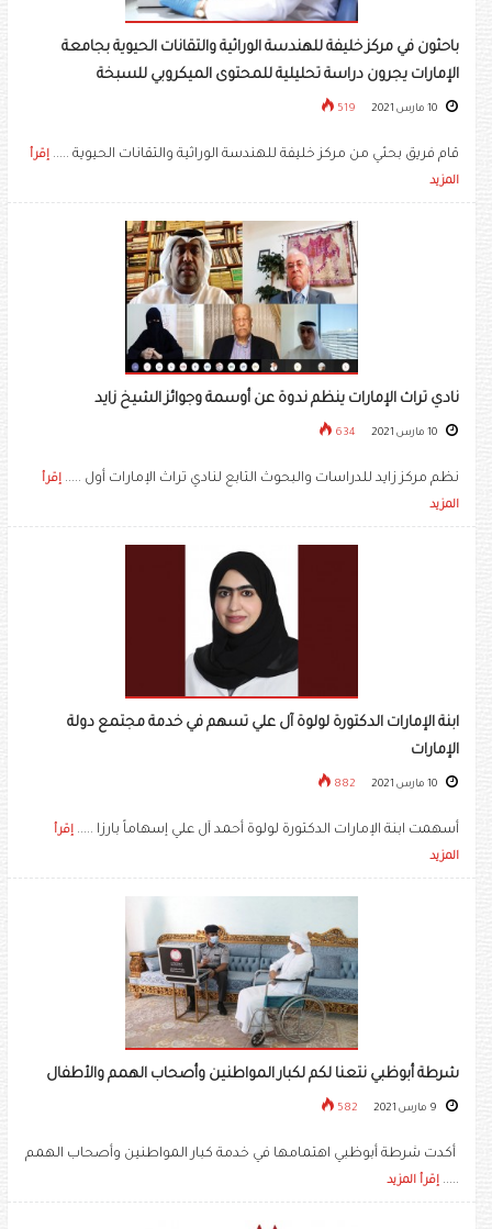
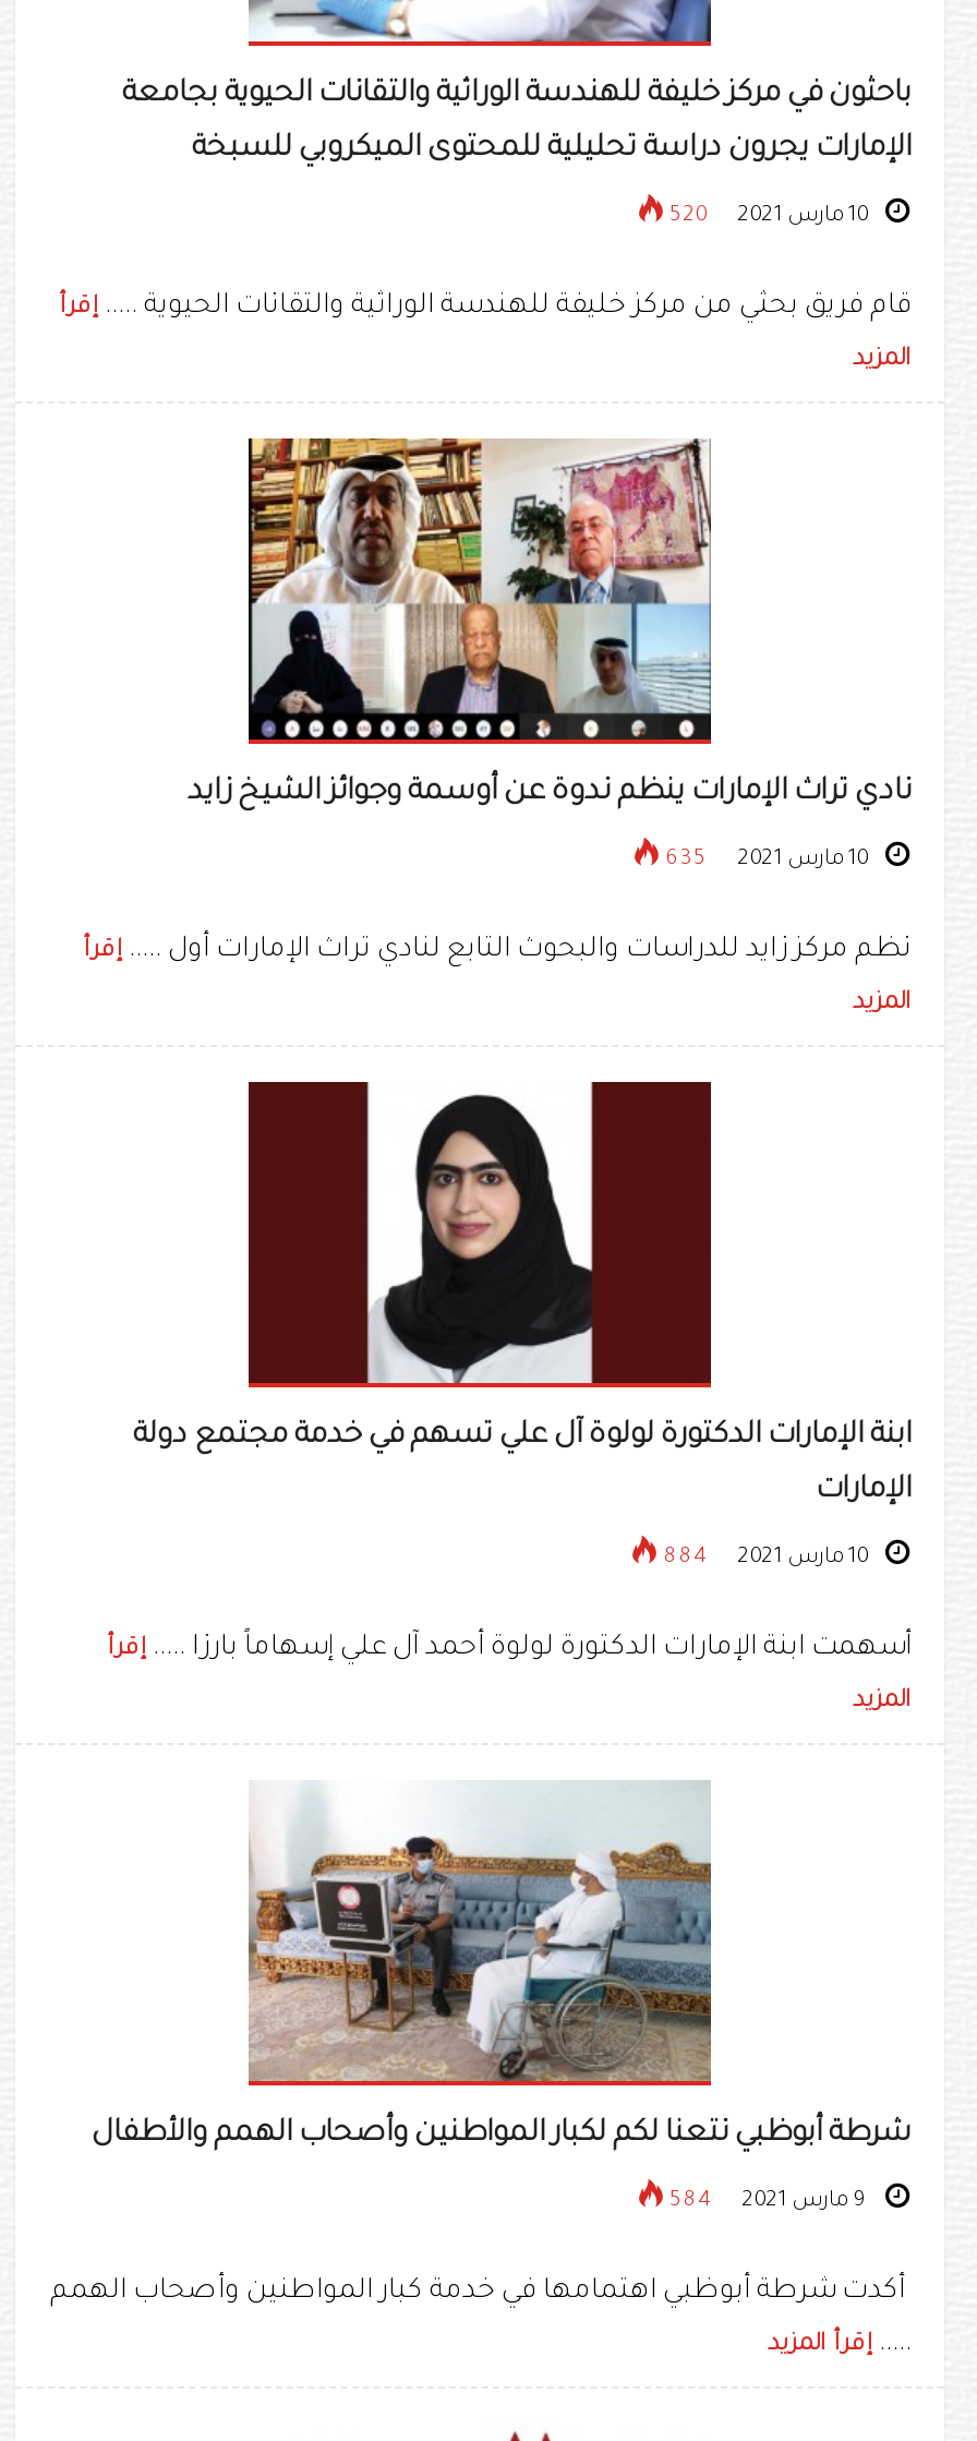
[335,103,356,115] 519 -> [665,205,707,229] 520
[333,427,356,439] 634 -> [661,849,707,873] 635
[332,779,356,791] 882 -> [659,1547,707,1571] 884
[335,1103,358,1115] 582 -> [665,2190,711,2214] 584

